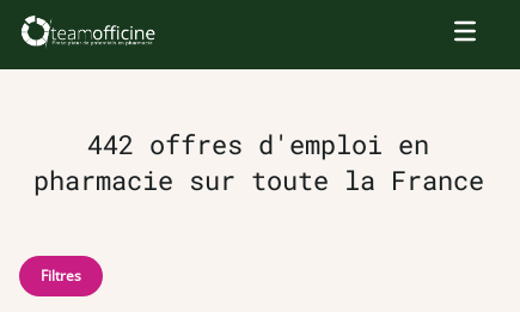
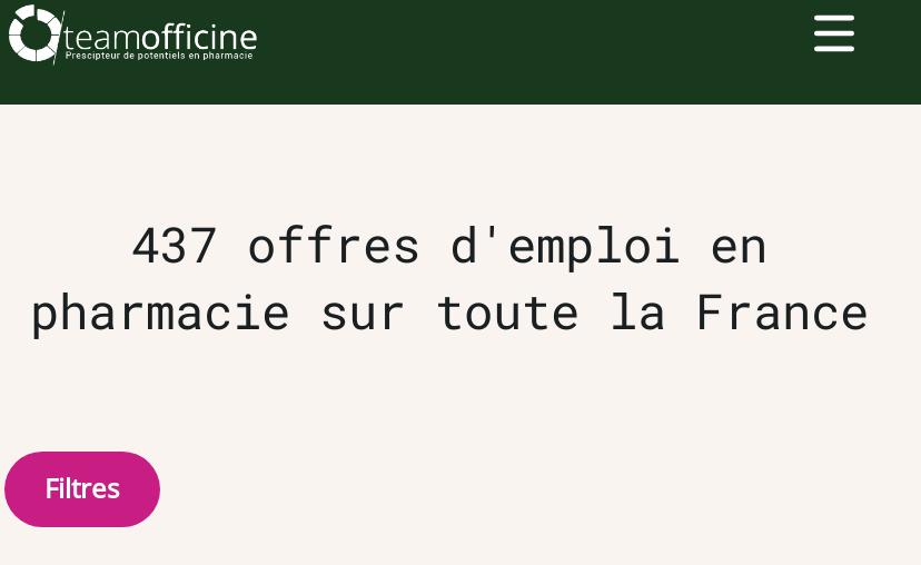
[87,127,429,161] 442 offres d'emploi en -> [131,211,767,276] 437 offres d'emploi en

